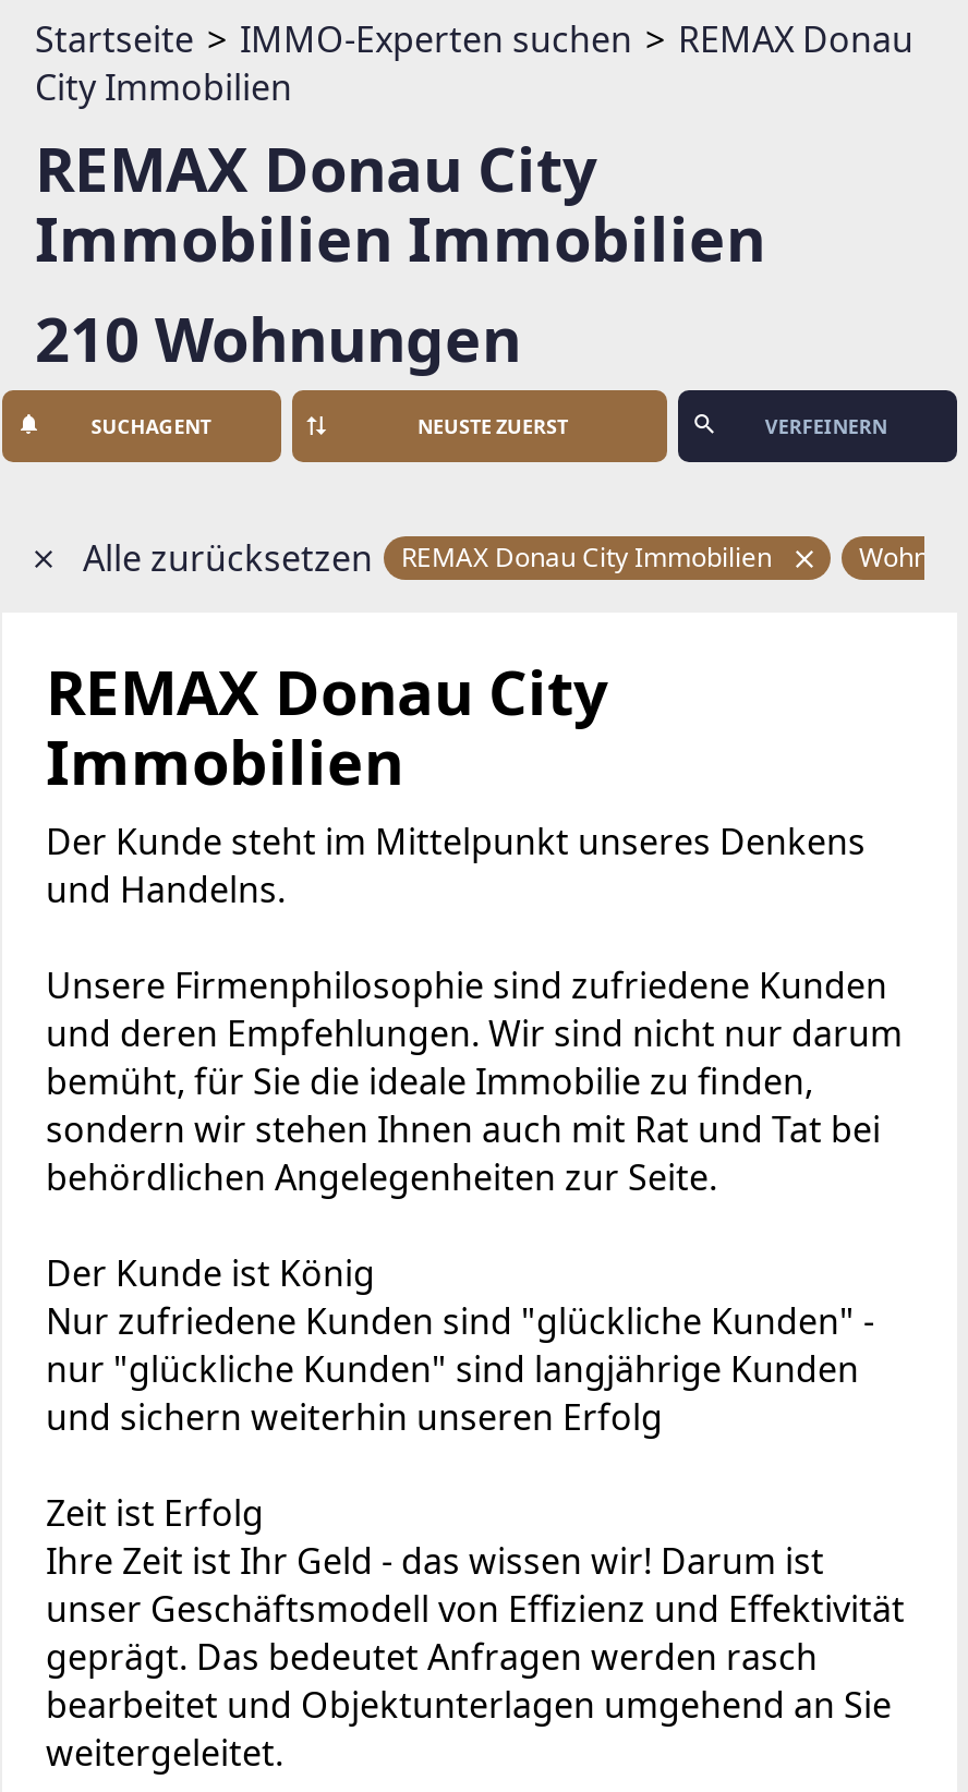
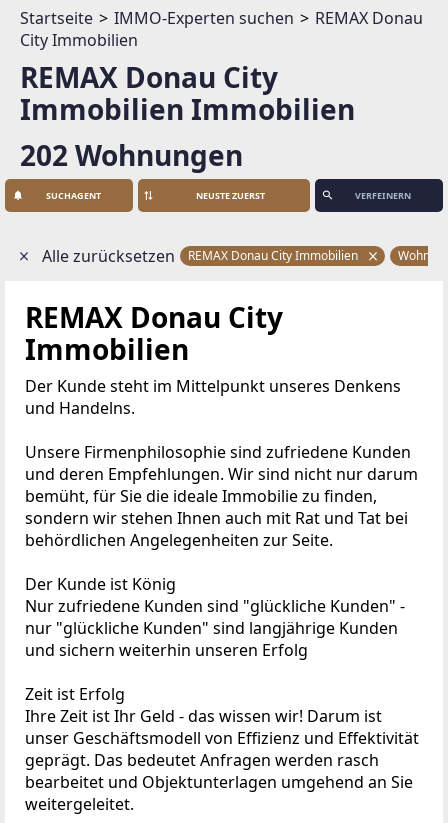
[35,295,521,378] 210 Wohnungen -> [20,135,243,173] 202 Wohnungen

